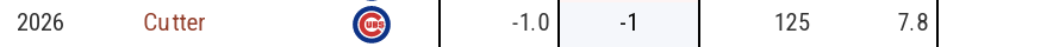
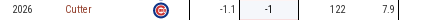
[512,8,550,38] -1.0 -> [220,3,236,16] -1.1
[774,8,810,38] 125 -> [330,3,345,16] 122
[898,8,929,38] 7.8 -> [382,3,395,16] 7.9

